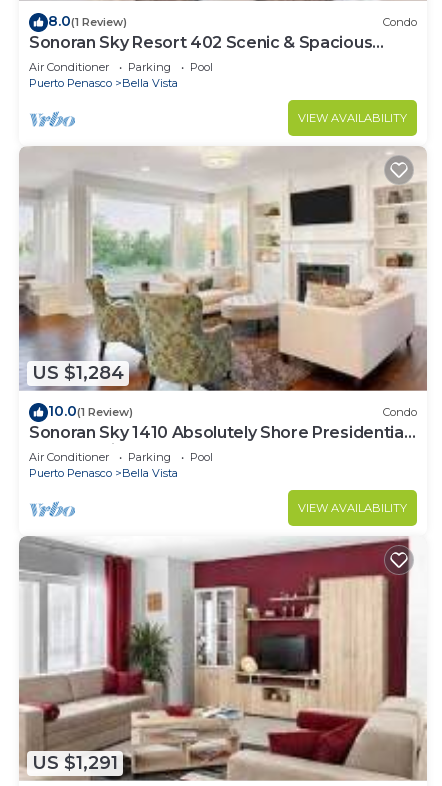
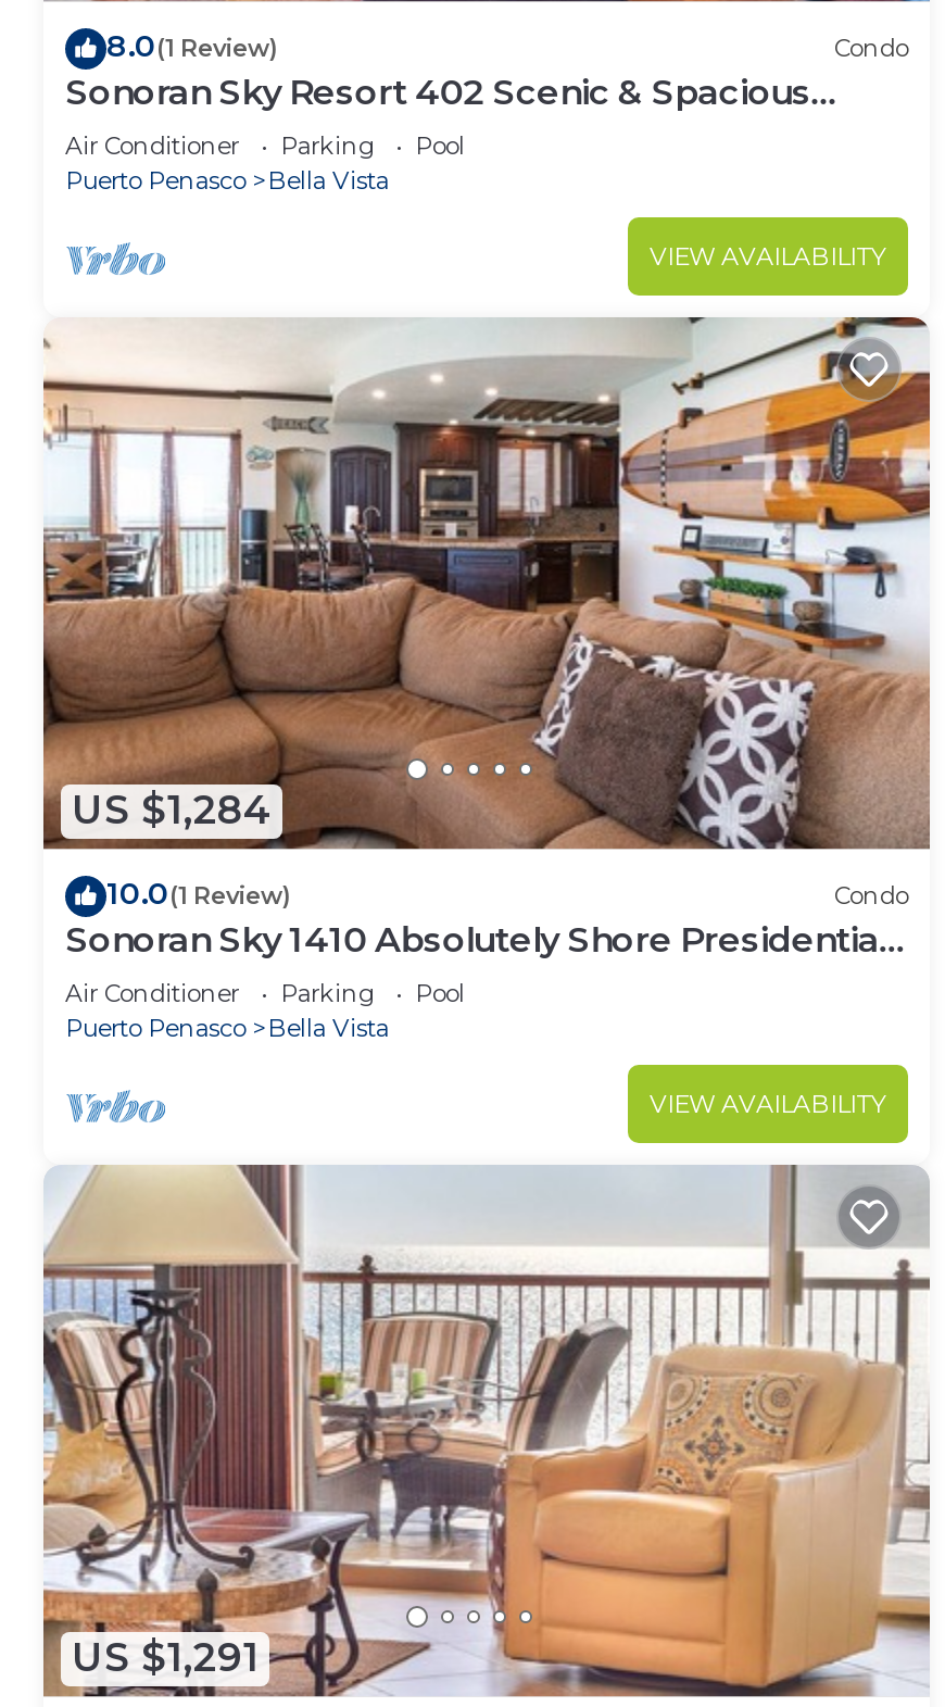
[19,146,427,391] [image] -> [41,315,932,850] [image]
[18,536,427,781] [image] -> [41,1163,932,1697] [image]

